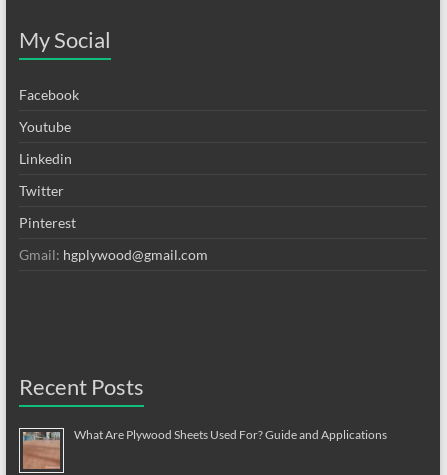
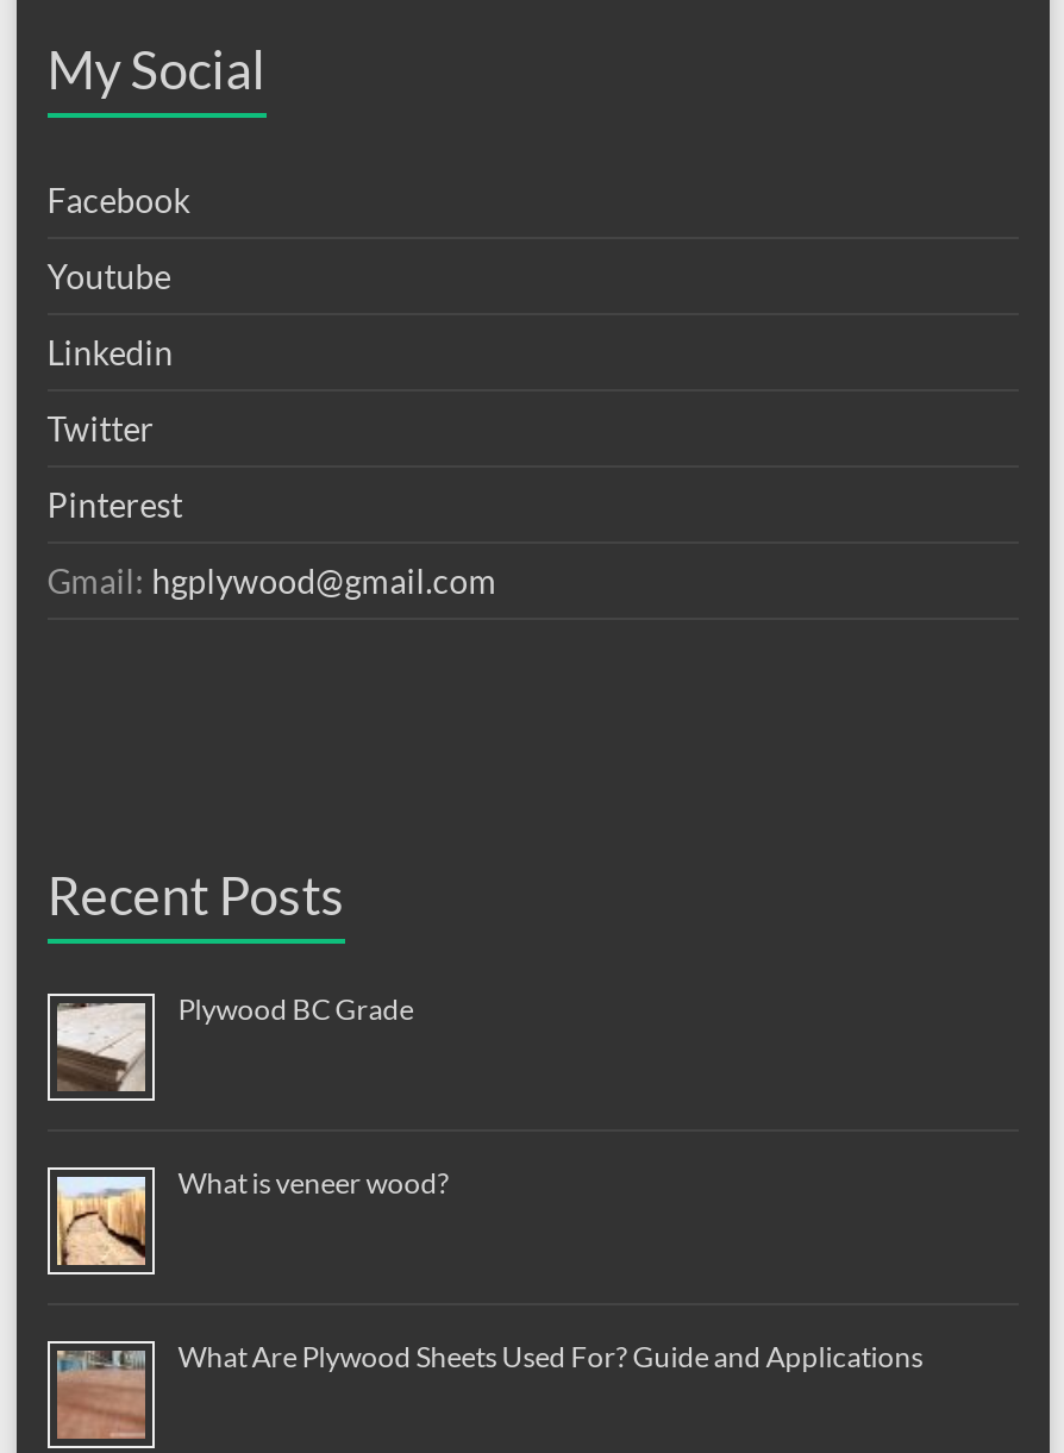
none -> [45,1164,449,1277] [image] | What is veneer wood?
none -> [55,991,414,1094] [image] | Plywood BC Grade

